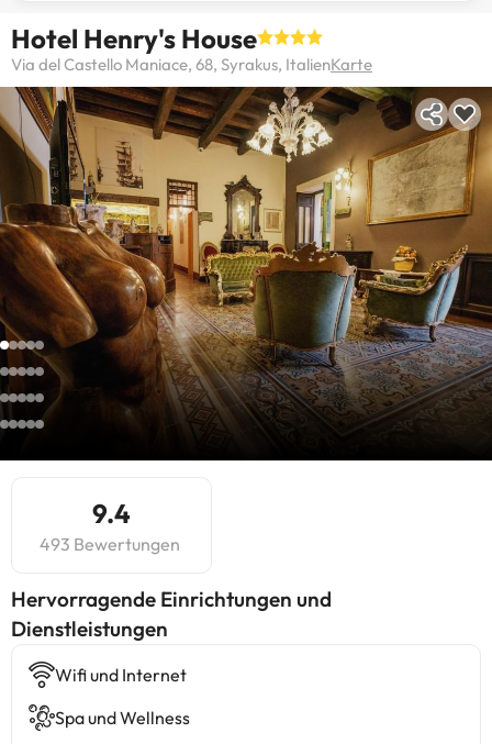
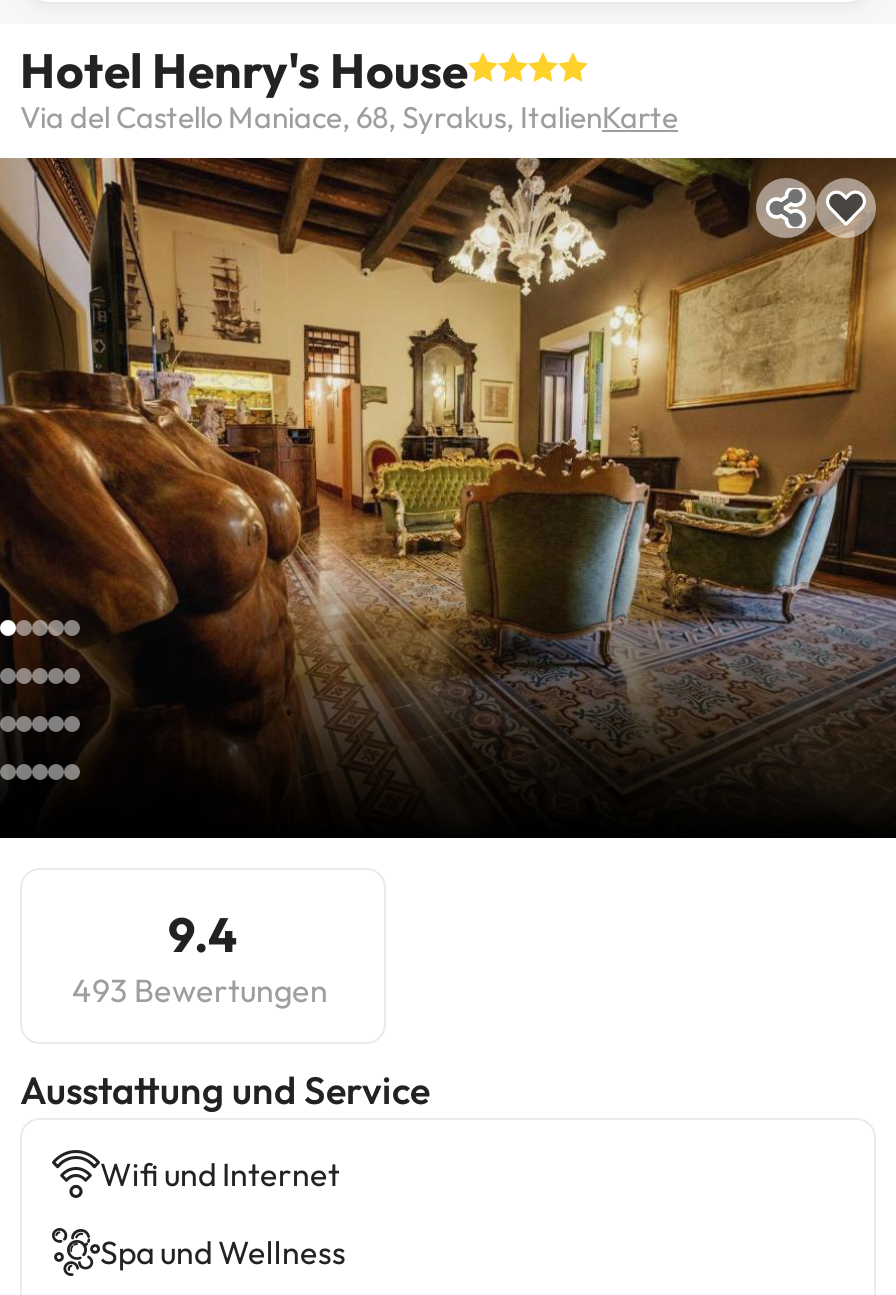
[11,586,332,642] Hervorragende Einrichtungen und | Dienstleistungen -> [20,1066,430,1114] Ausstattung und Service

